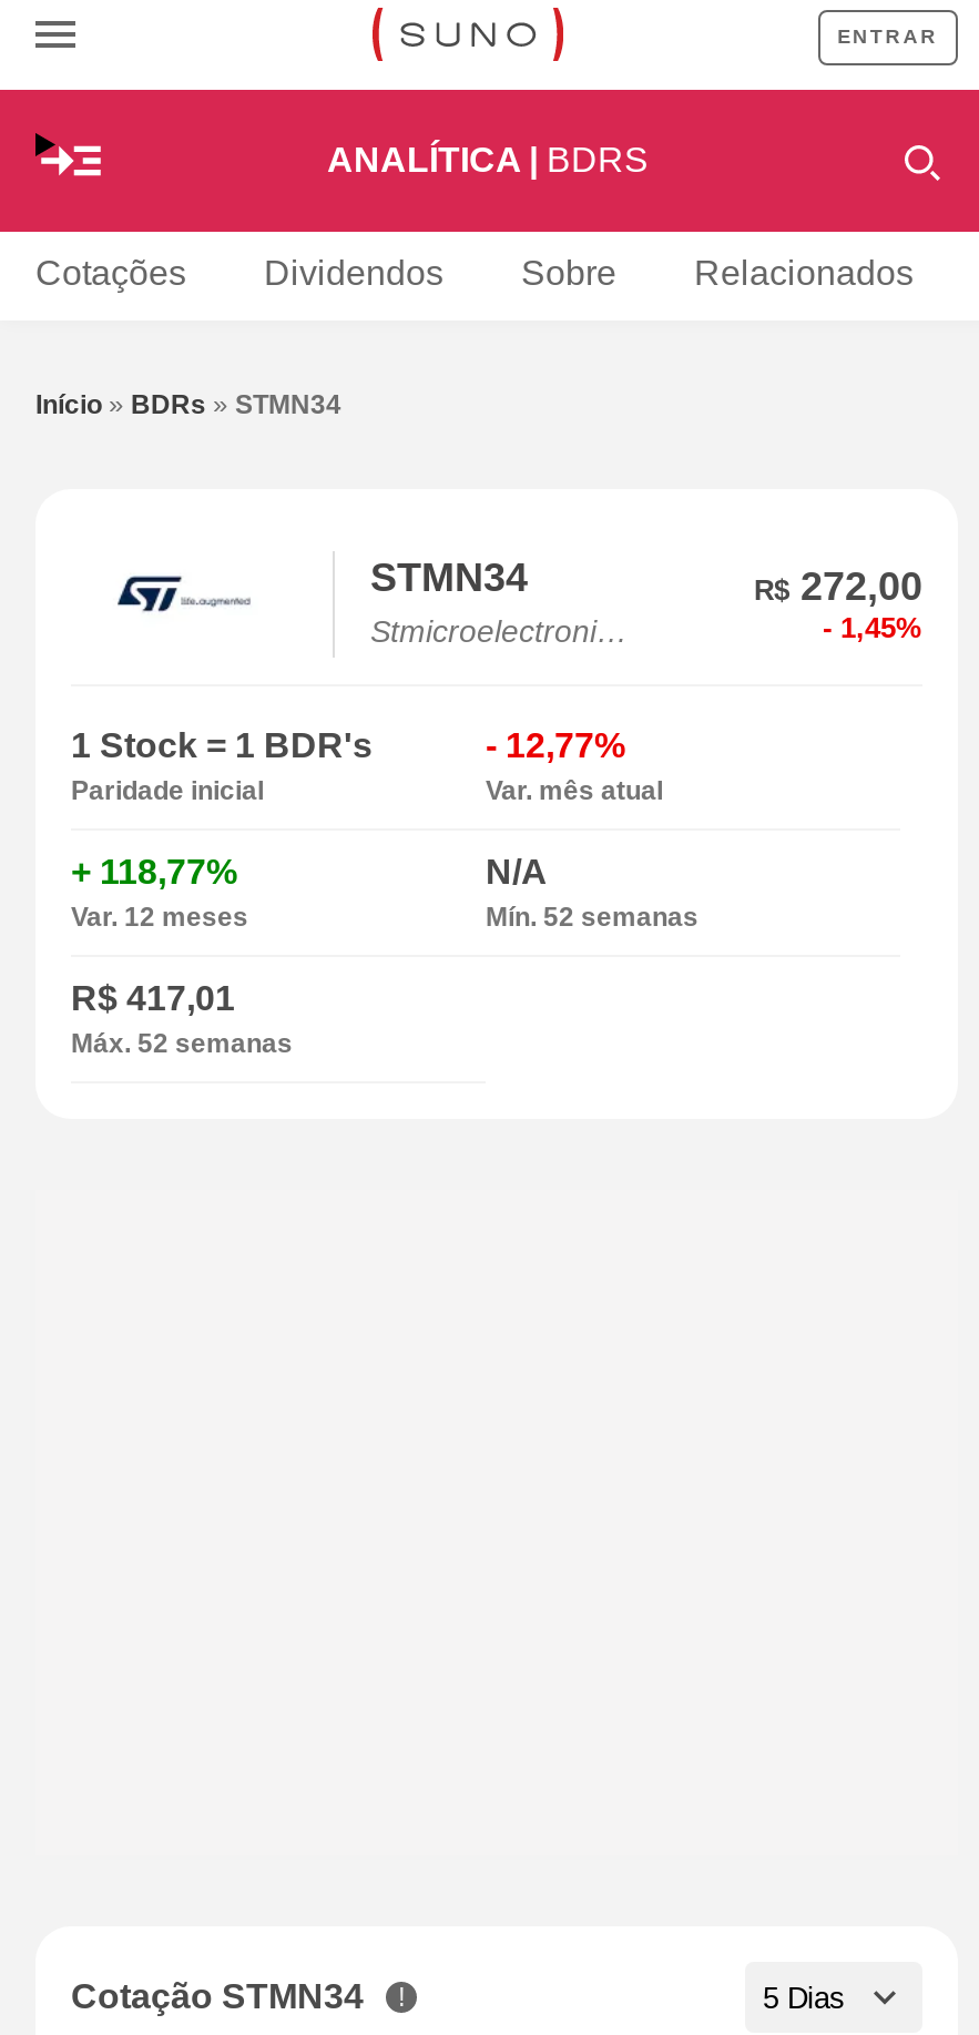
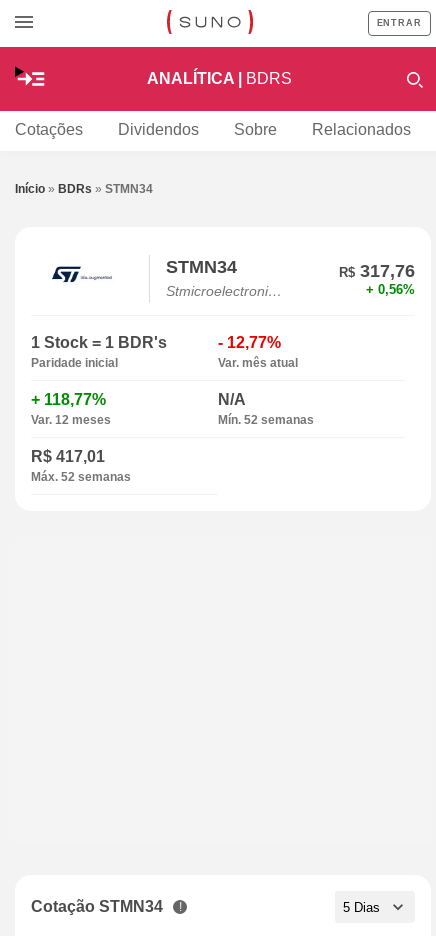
[754,564,922,644] R$272,00 | - 1,45% -> [339,261,415,297] R$317,76 | + 0,56%

